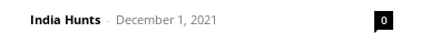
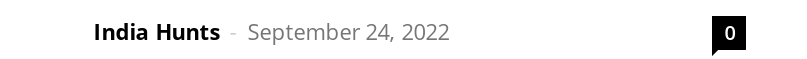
[30,11,217,28] India Hunts - December 1, 2021 -> [94,16,450,46] India Hunts - September 24, 2022

